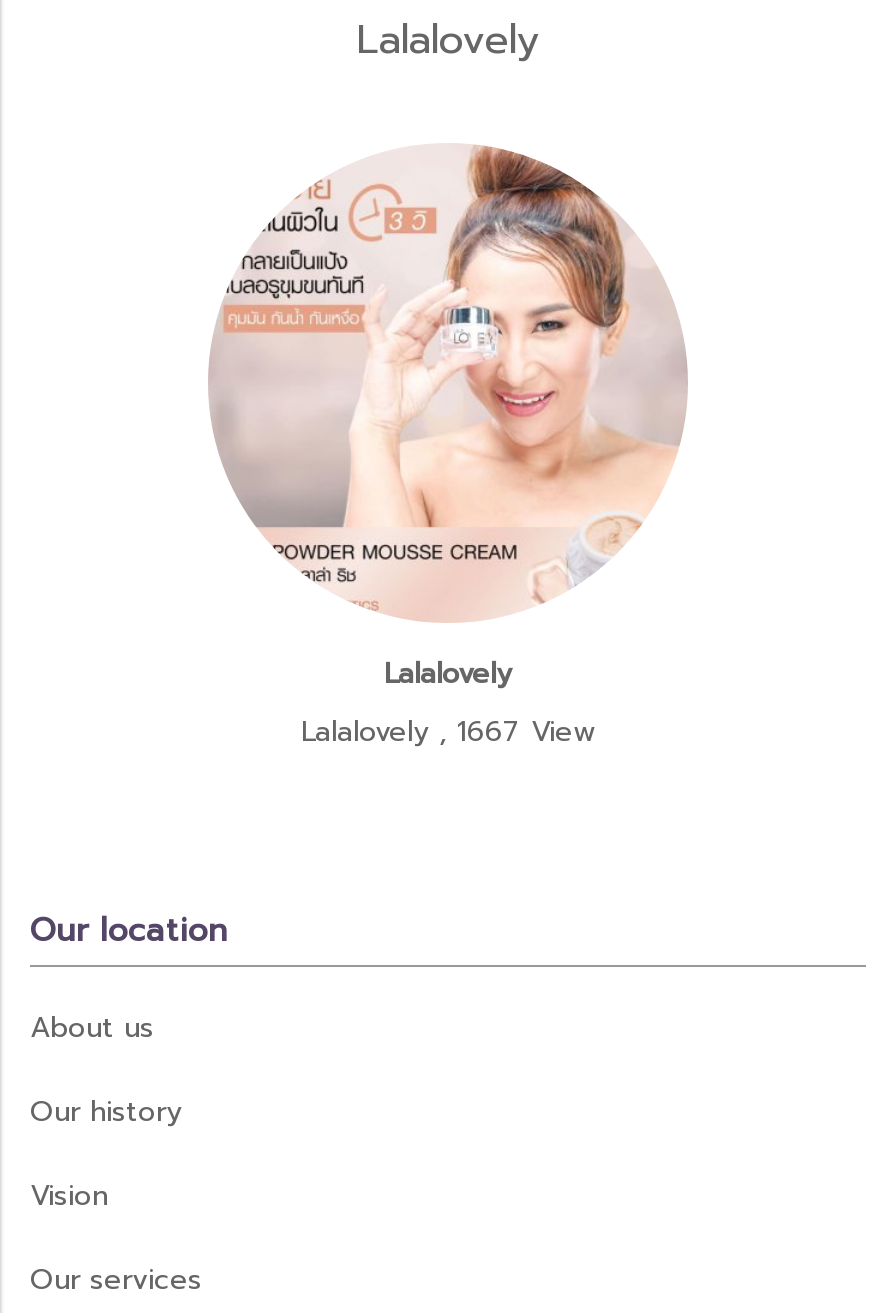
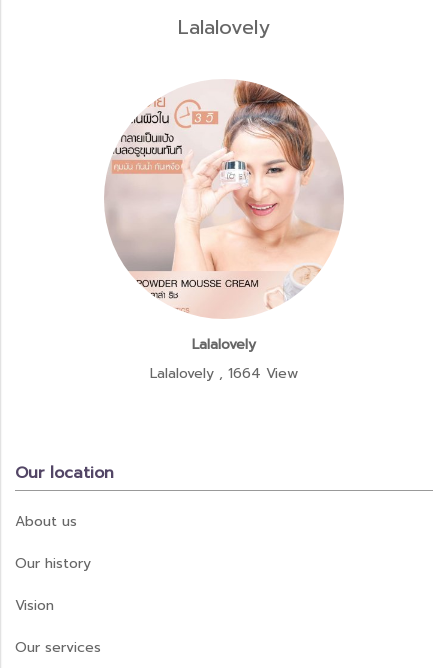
[301,711,595,753] Lalalovely, 1667 View -> [150,363,298,384] Lalalovely, 1664 View

